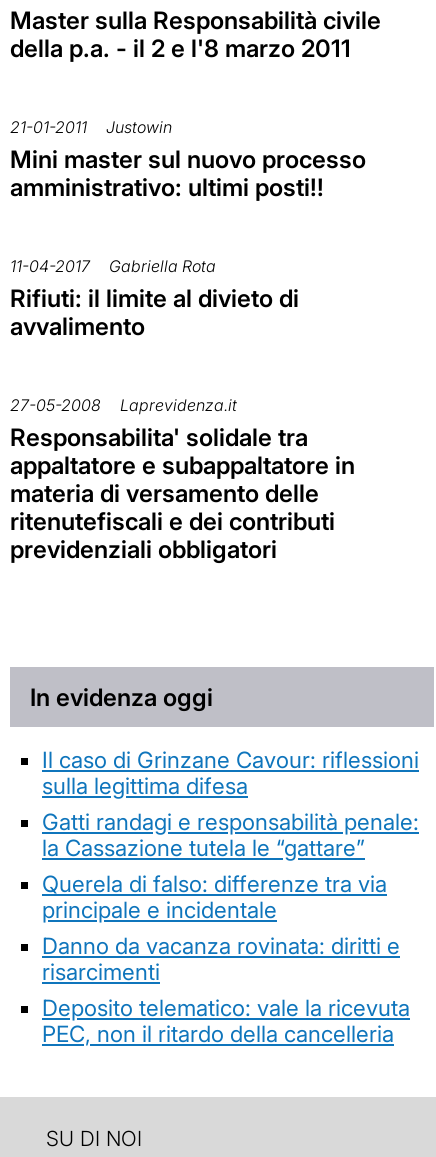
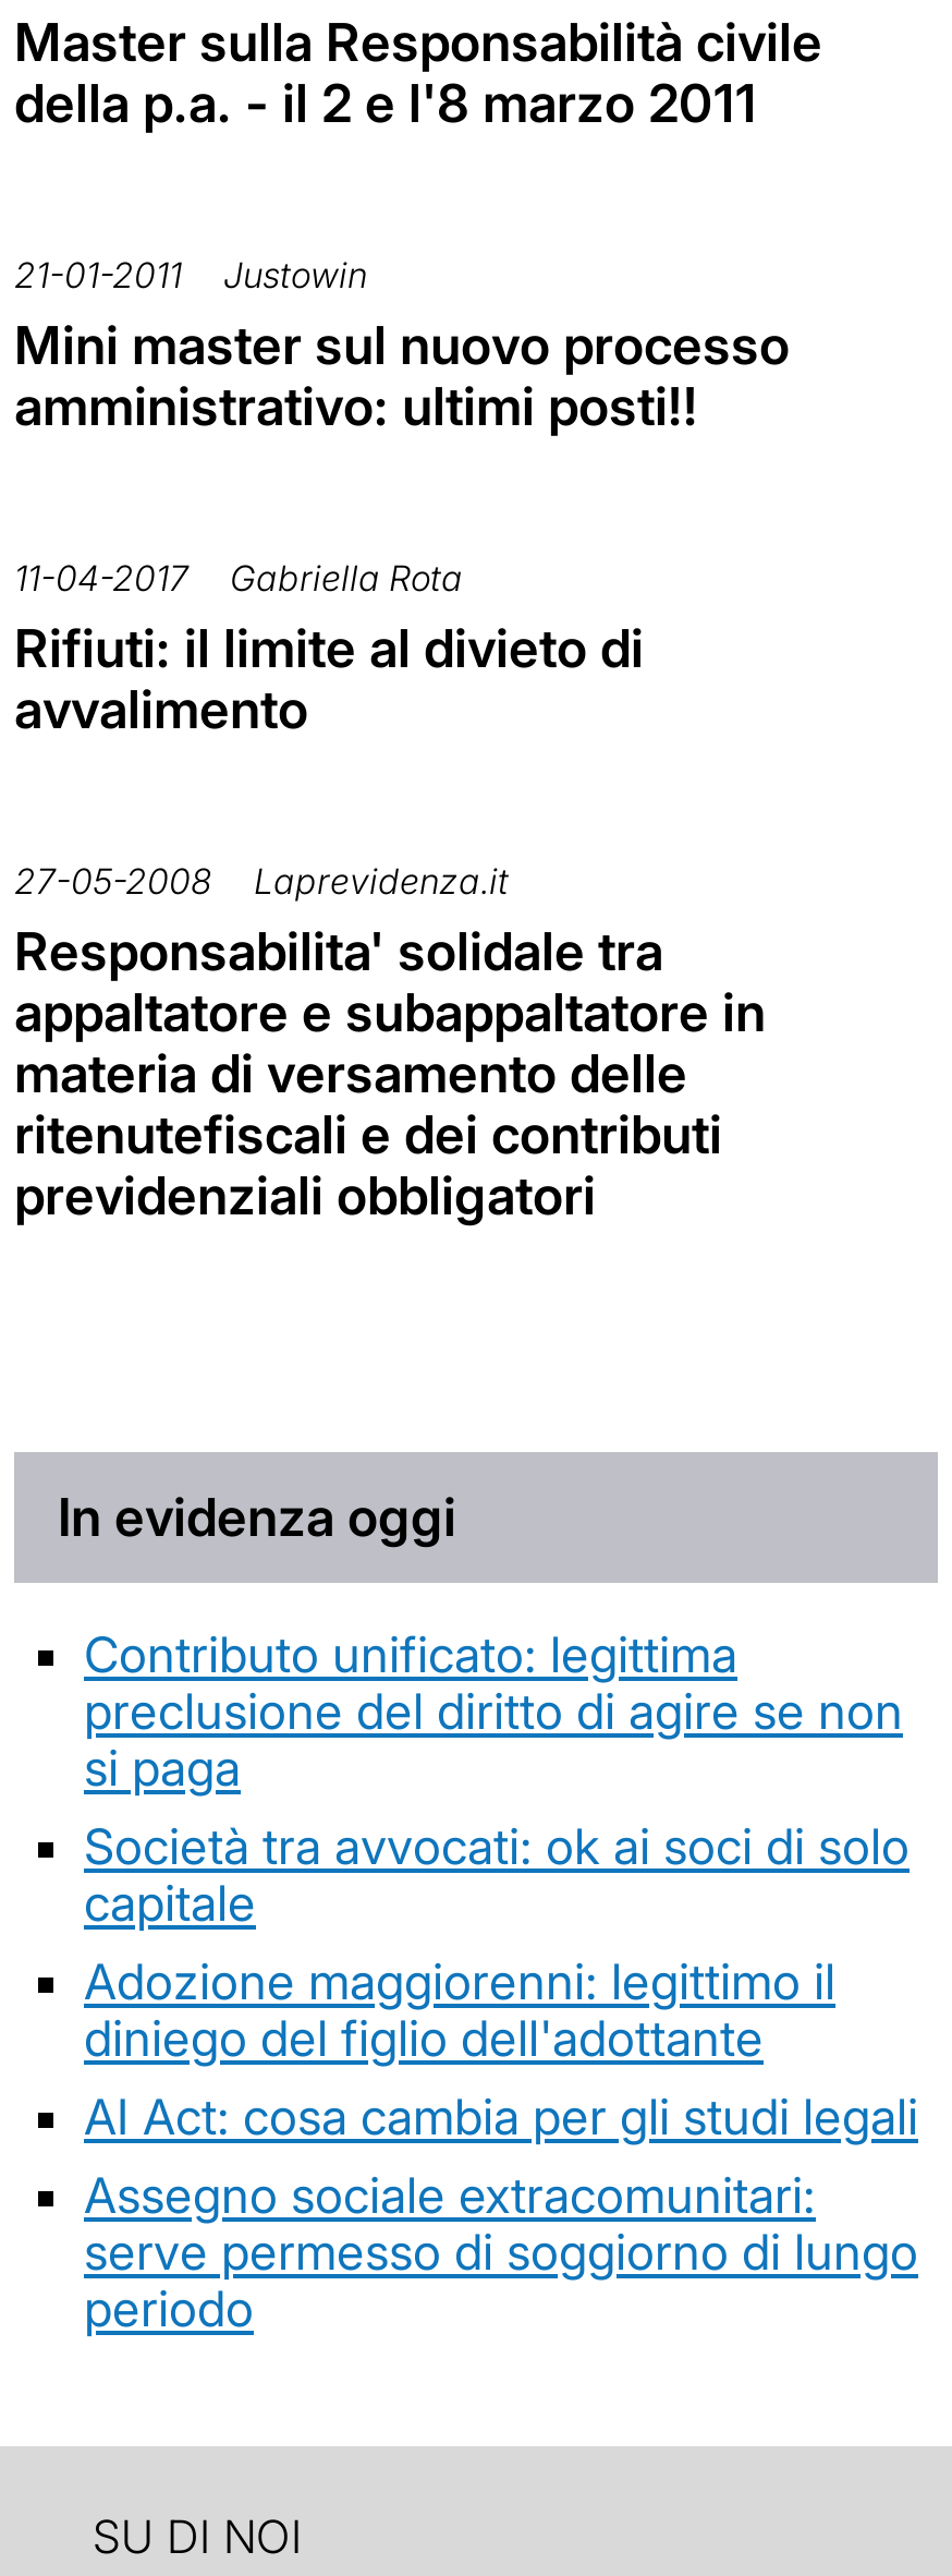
[42,746,419,1047] Il caso di Grinzane Cavour: riflessioni | sulla legittima difesa | Gatti randagi e responsabilità penale: | la Cassazione tutela le “gattare” | Querela di falso: differenze tra via | principale e incidentale | Danno da vacanza rovinata: diritti e | risarcimenti | Deposito telematico: vale la ricevuta | PEC, non il ritardo della cancelleria -> [84,1624,918,2337] Contributo unificato: legittima | preclusione del diritto di agire se non | si paga | Società tra avvocati: ok ai soci di solo | capitale | Adozione maggiorenni: legittimo il | diniego del figlio dell'adottante | AI Act: cosa cambia per gli studi legali | Assegno sociale extracomunitari: | serve permesso di soggiorno di lungo | periodo

